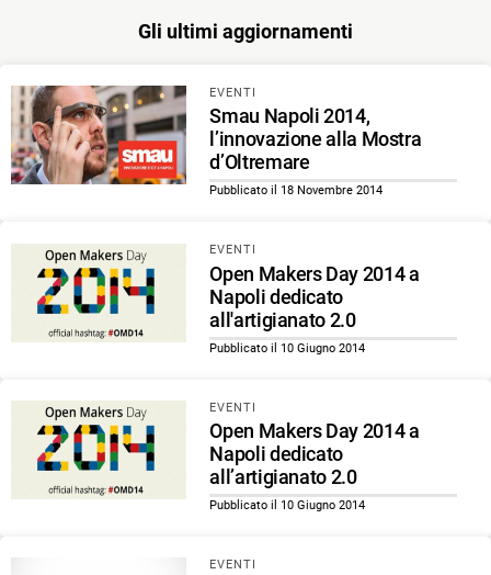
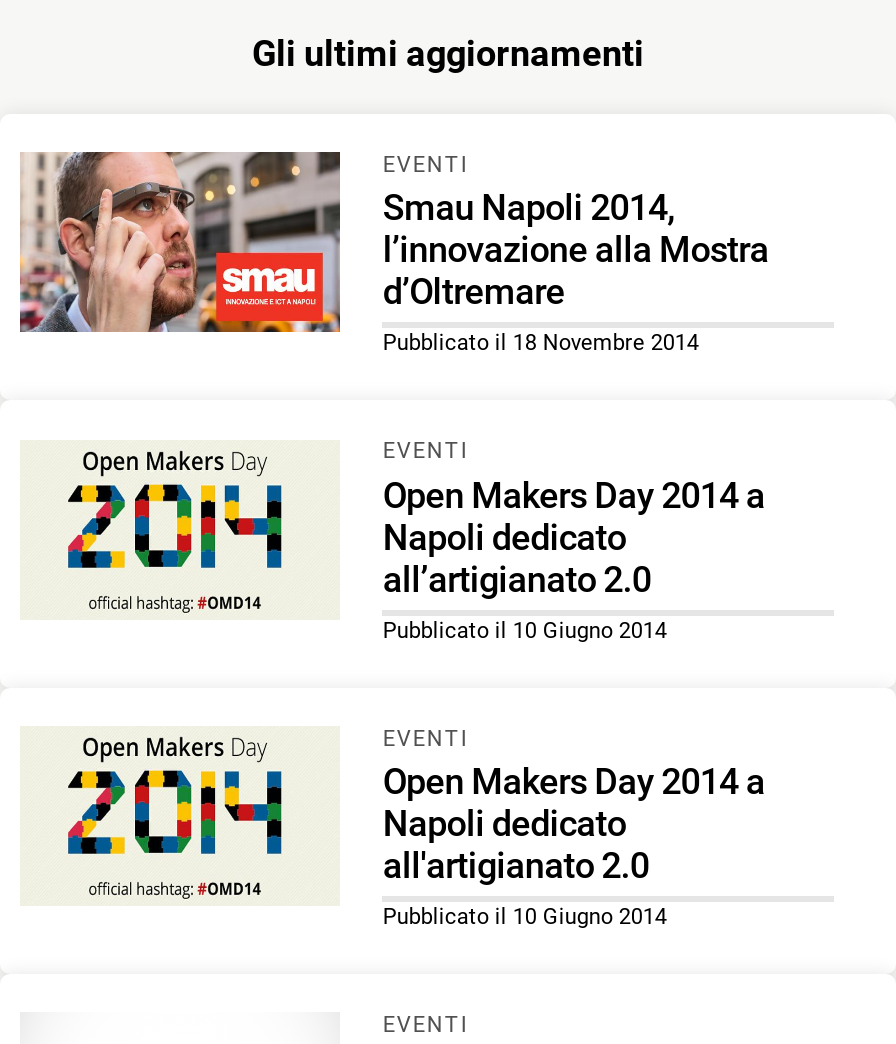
moved [210,308,356,331] -> [383,844,649,886]: all'artigianato 2.0
moved [210,465,357,489] -> [383,558,651,600]: all’artigianato 2.0

